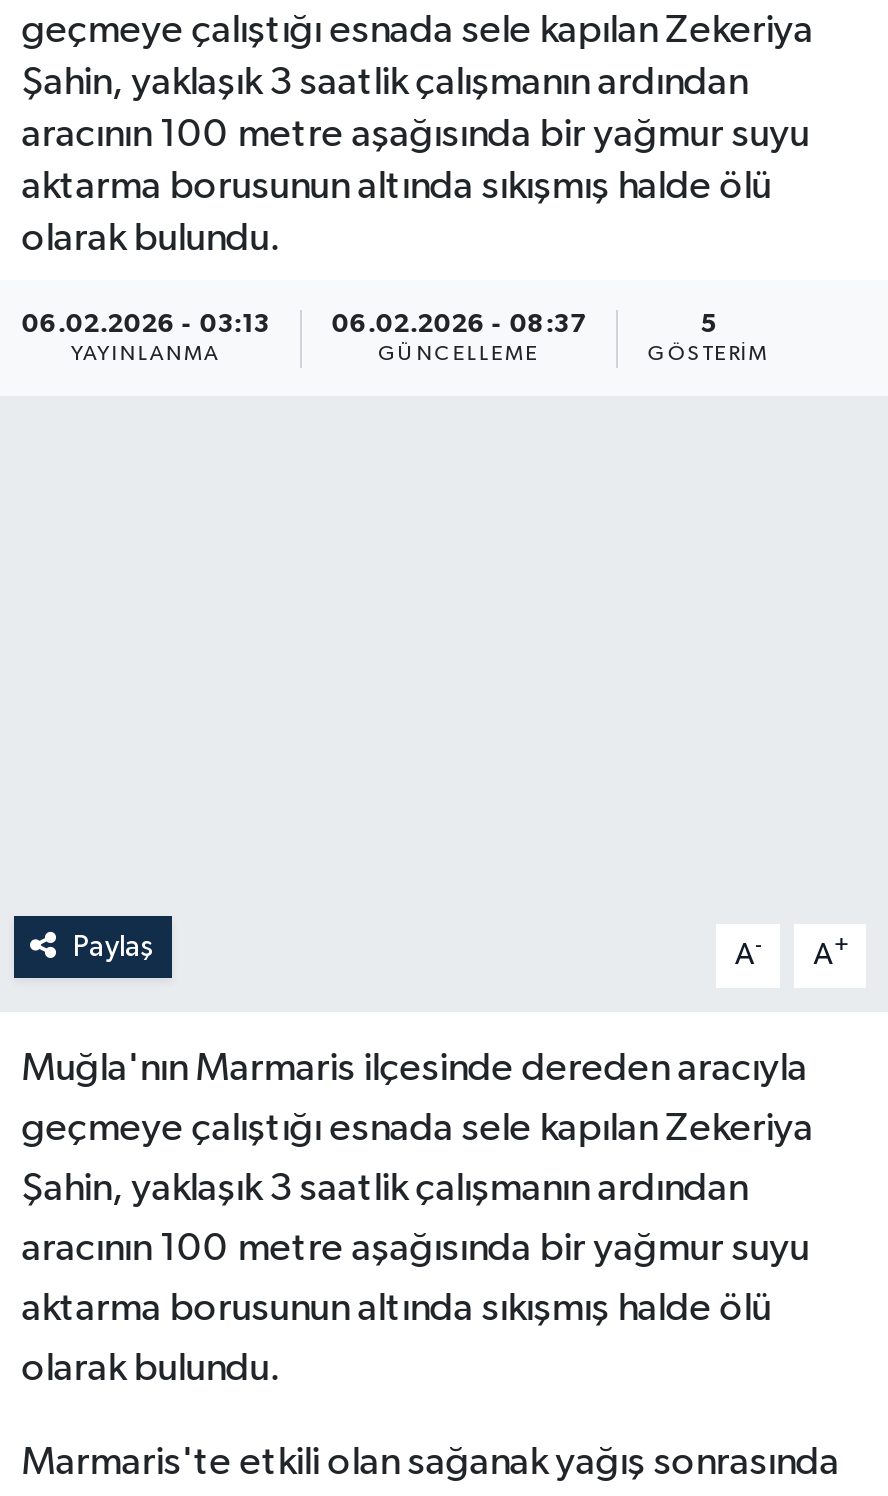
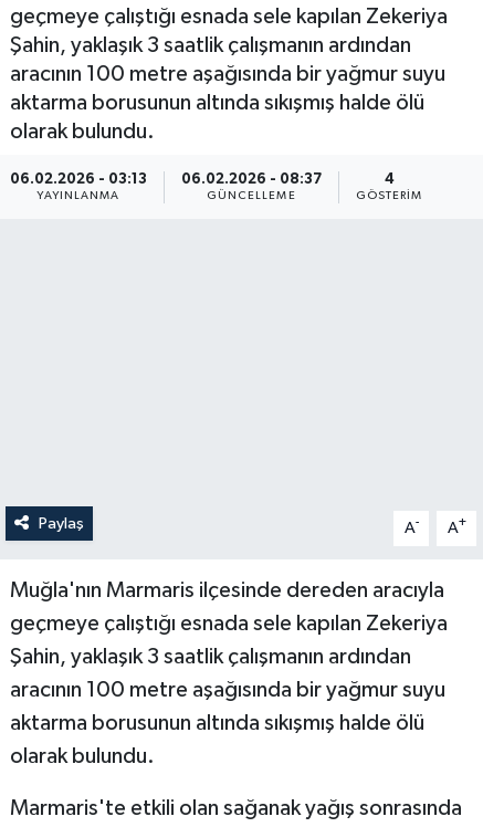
[700,311,716,337] 5 -> [384,172,394,186] 4

